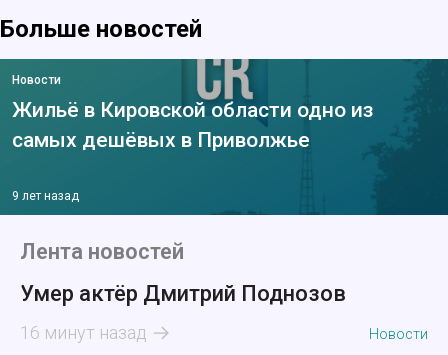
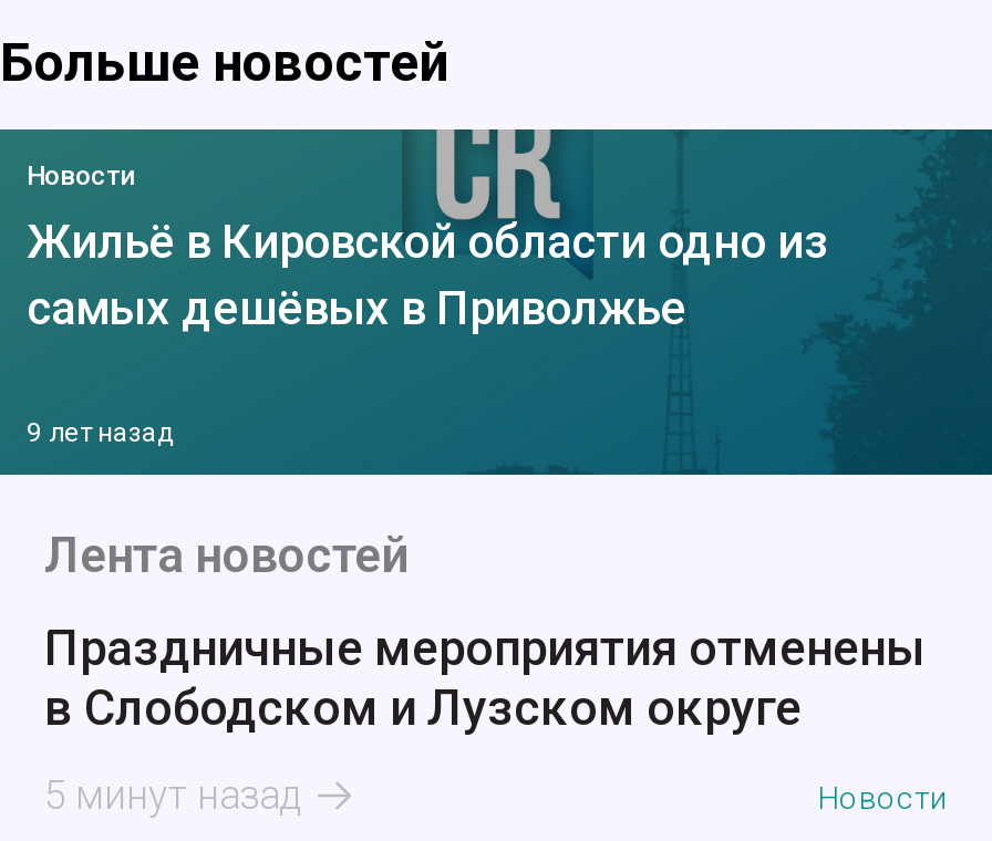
[20,281,346,306] Умер актёр Дмитрий Поднозов -> [44,622,926,737] Праздничные мероприятия отменены | в Слободском и Лузском округе
[20,322,147,343] 16 минут назад -> [44,772,303,819] 5 минут назад

